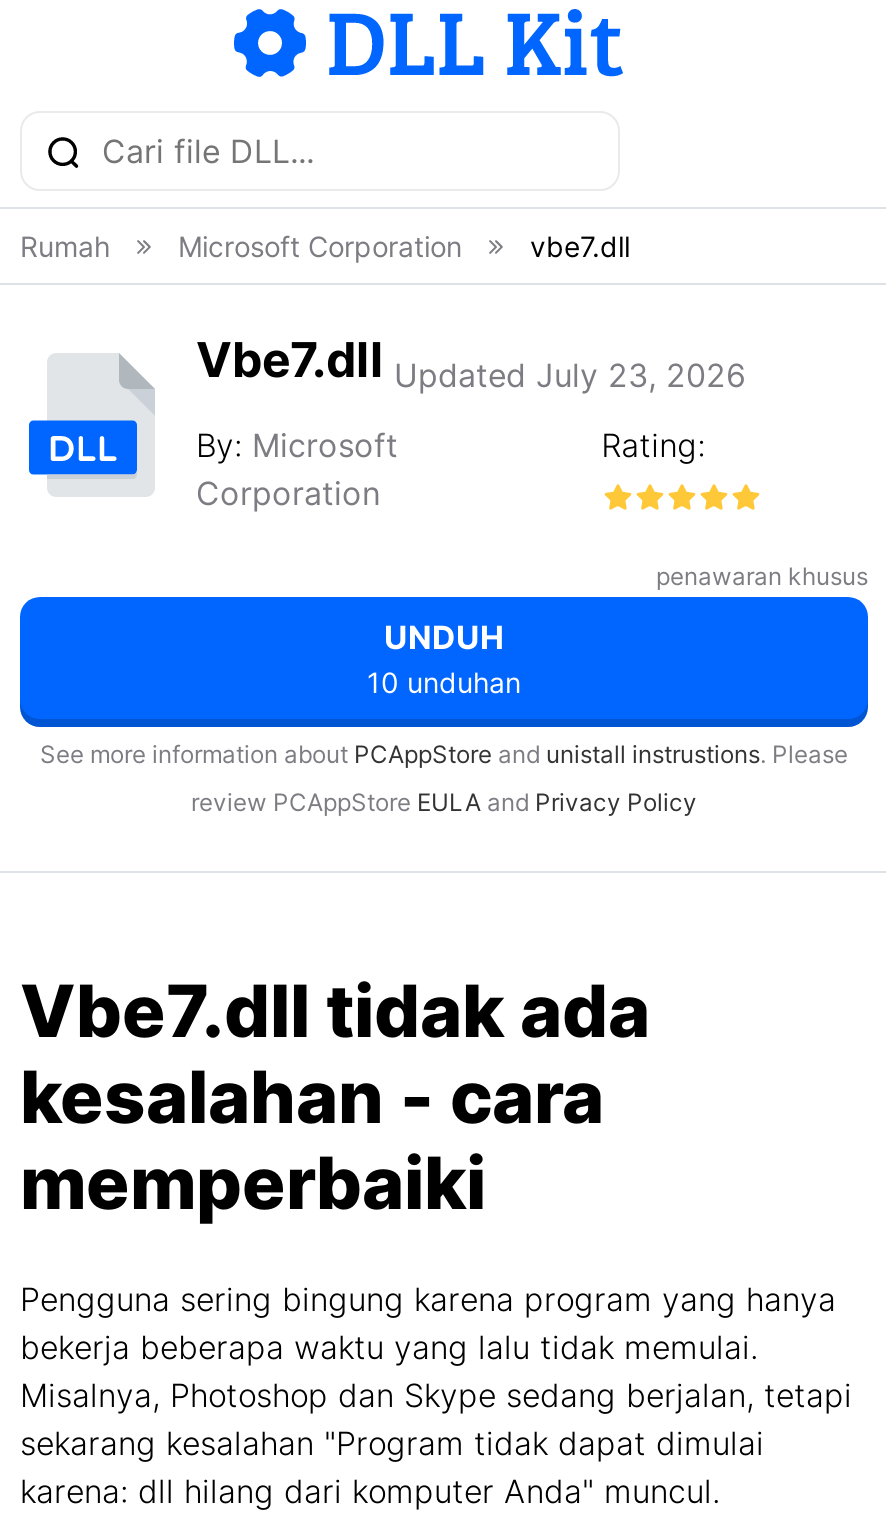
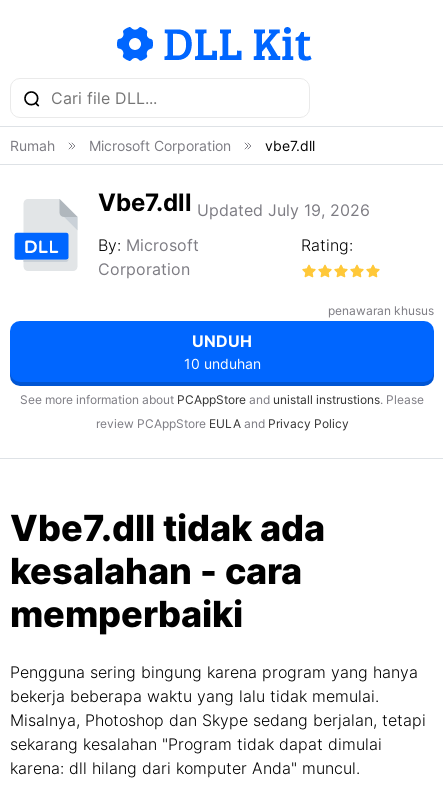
[196,331,746,395] Vbe7.dll Updated July 23, 2026 -> [98,188,370,220] Vbe7.dll Updated July 19, 2026

